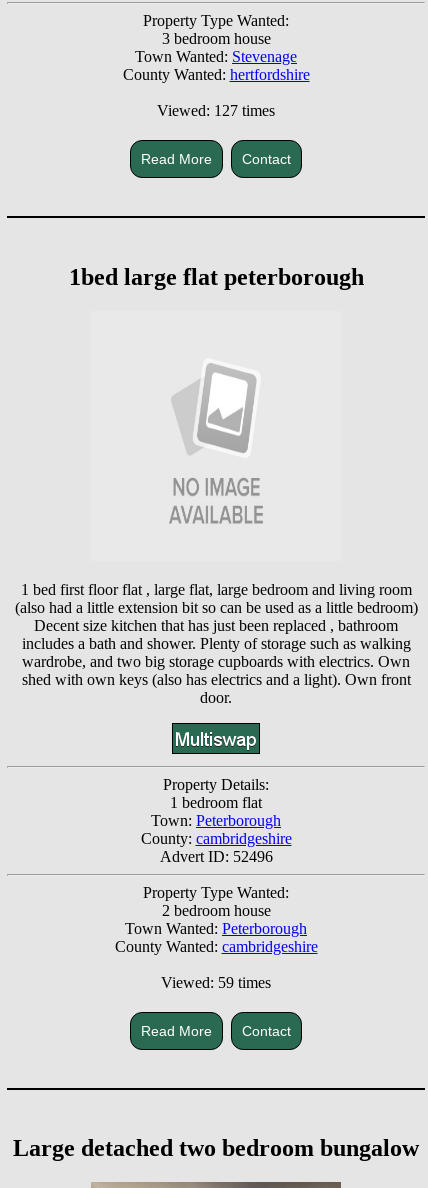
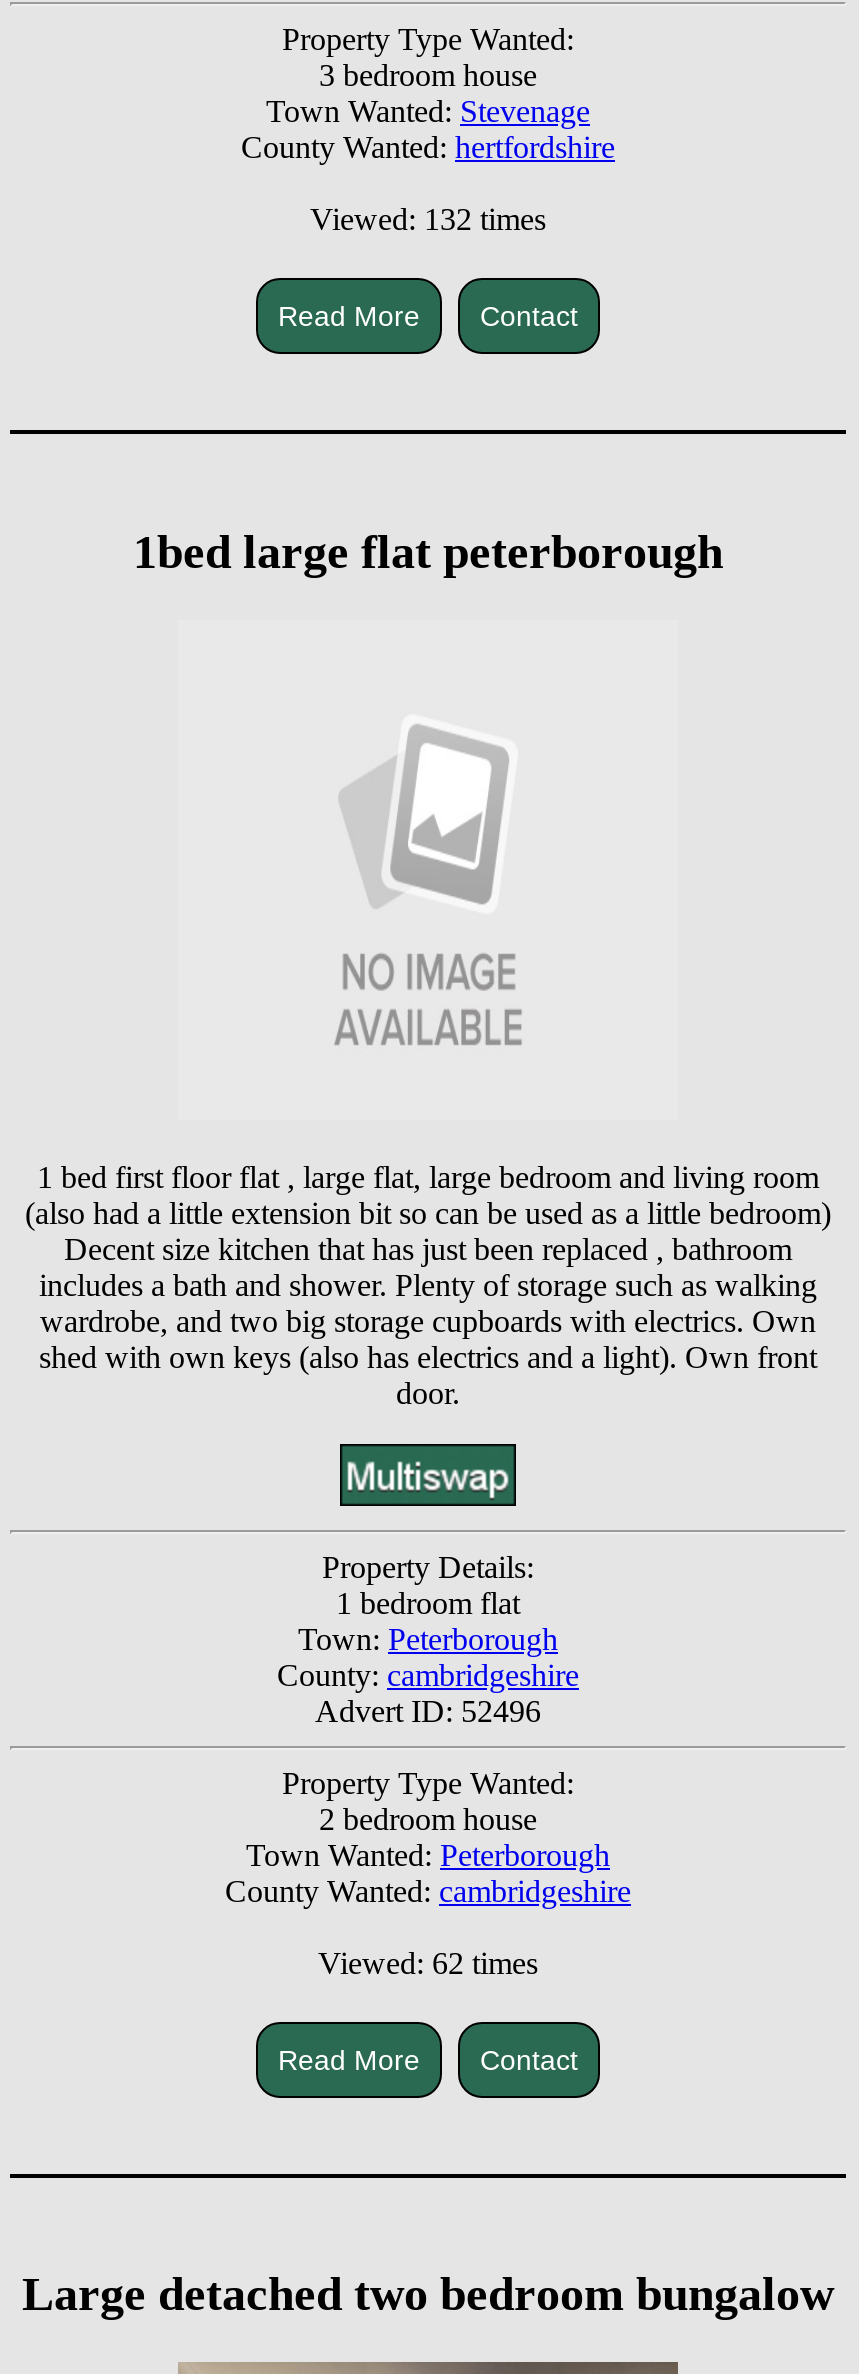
[157,102,275,119] Viewed: 127 times -> [310,201,546,235] Viewed: 132 times
[161,973,271,990] Viewed: 59 times -> [318,1945,538,1979] Viewed: 62 times

